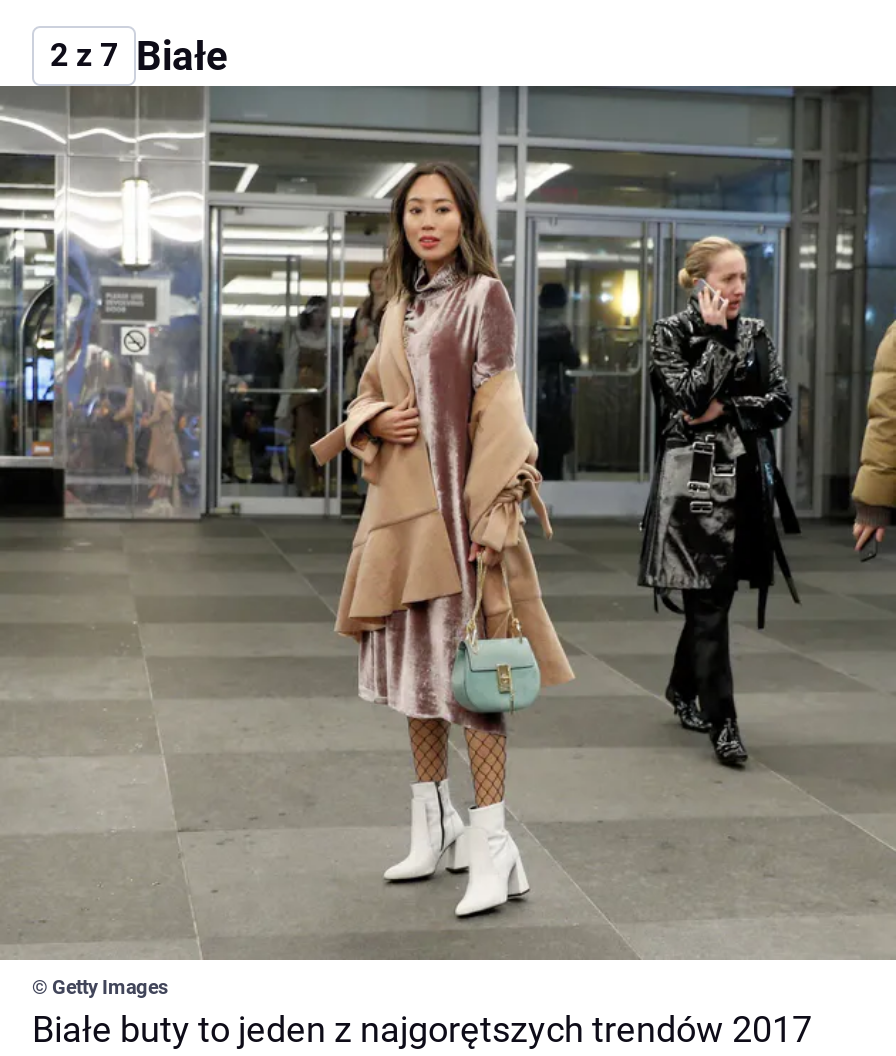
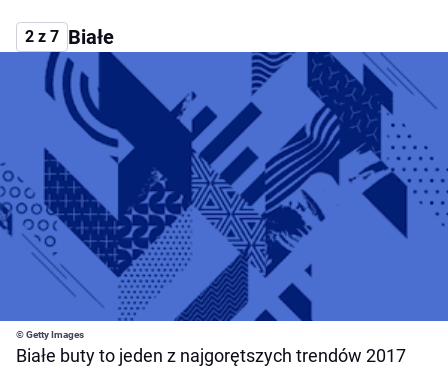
[6,84,890,962] [image] -> [3,51,445,322] [image]

